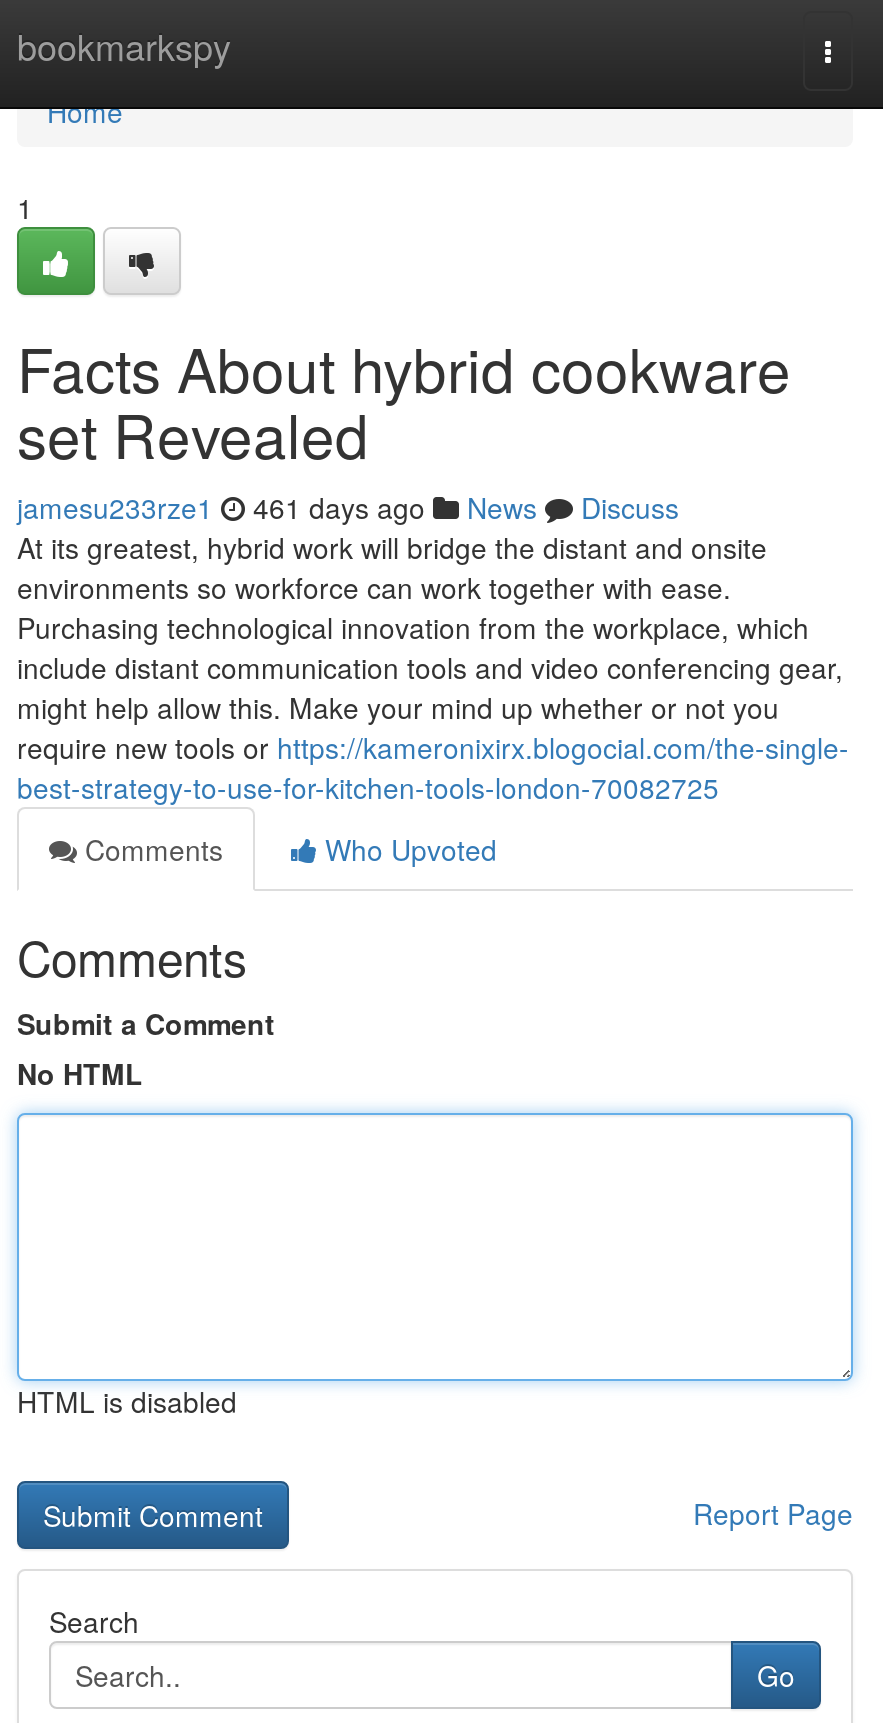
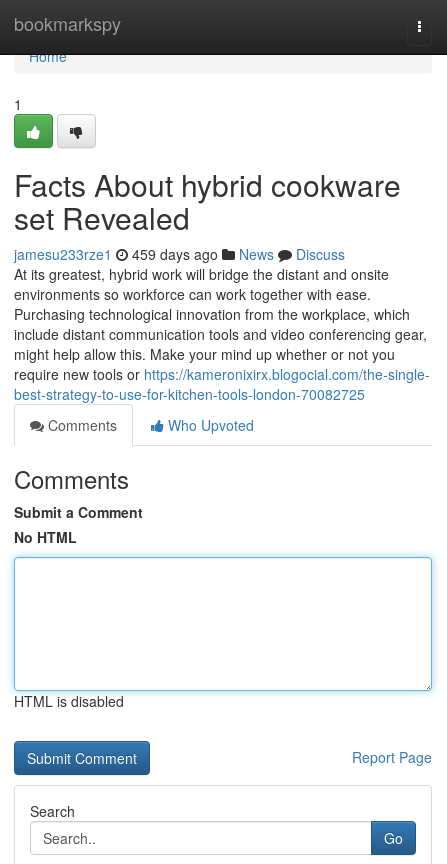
[17,487,679,527] jamesu233rze1 461 days ago News Discuss -> [14,244,345,264] jamesu233rze1 459 days ago News Discuss

